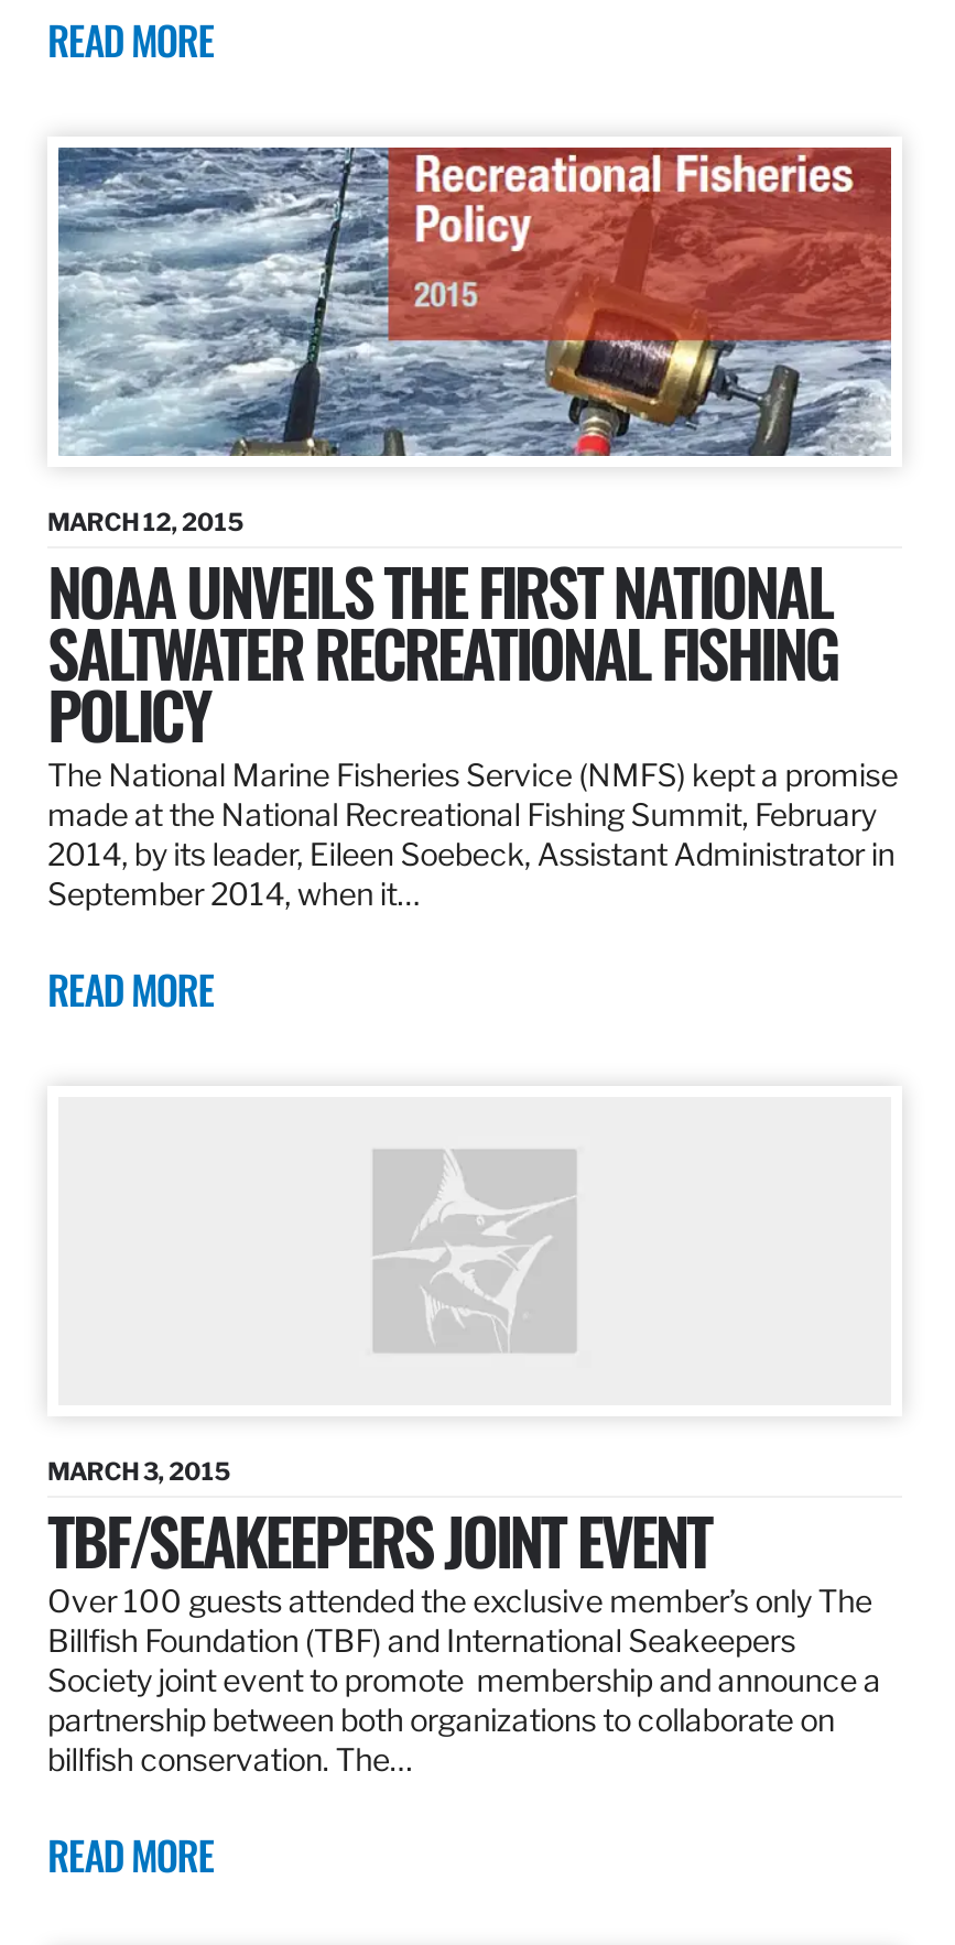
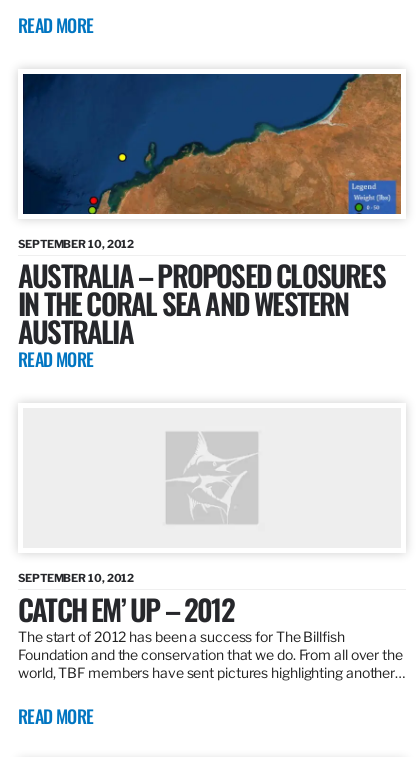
[47,145,898,912] [image] | MARCH 12, 2015 | NOAA UNVEILS THE FIRST NATIONAL | SALTWATER RECREATIONAL FISHING | POLICY | The National Marine Fisheries Service (NMFS) kept a promise | made at the National Recreational Fishing Summit, February | 2014, by its leader, Eileen Soebeck, Assistant Administrator in | September 2014, when it… -> [18,73,402,352] [image] | SEPTEMBER 10, 2012 | AUSTRALIA – PROPOSED CLOSURES | IN THE CORAL SEA AND WESTERN | AUSTRALIA
[47,1456,881,1778] MARCH 3, 2015 | TBF/SEAKEEPERS JOINT EVENT | Over 100 guests attended the exclusive member’s only The | Billfish Foundation (TBF) and International Seakeepers | Society joint event to promote membership and announce a | partnership between both organizations to collaborate on | billfish conservation. The… -> [18,571,405,681] SEPTEMBER 10, 2012 | CATCH EM’ UP – 2012 | The start of 2012 has been a success for The Billfish | Foundation and the conservation that we do. From all over the | world, TBF members have sent pictures highlighting another…

